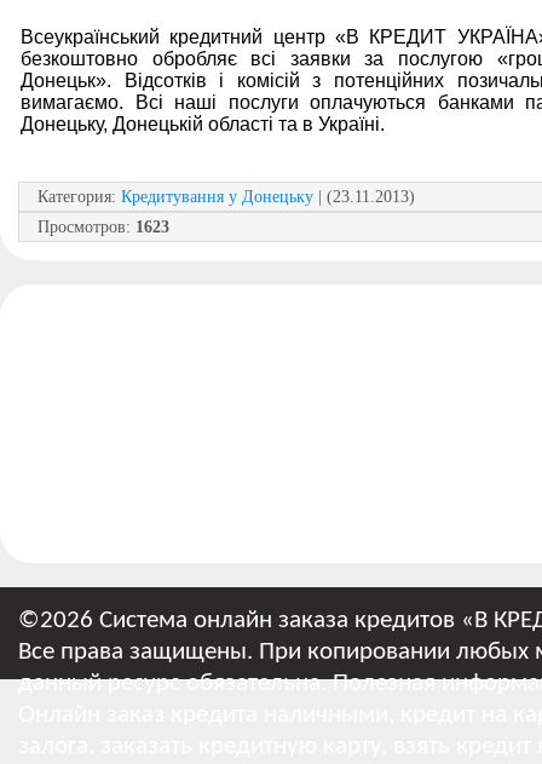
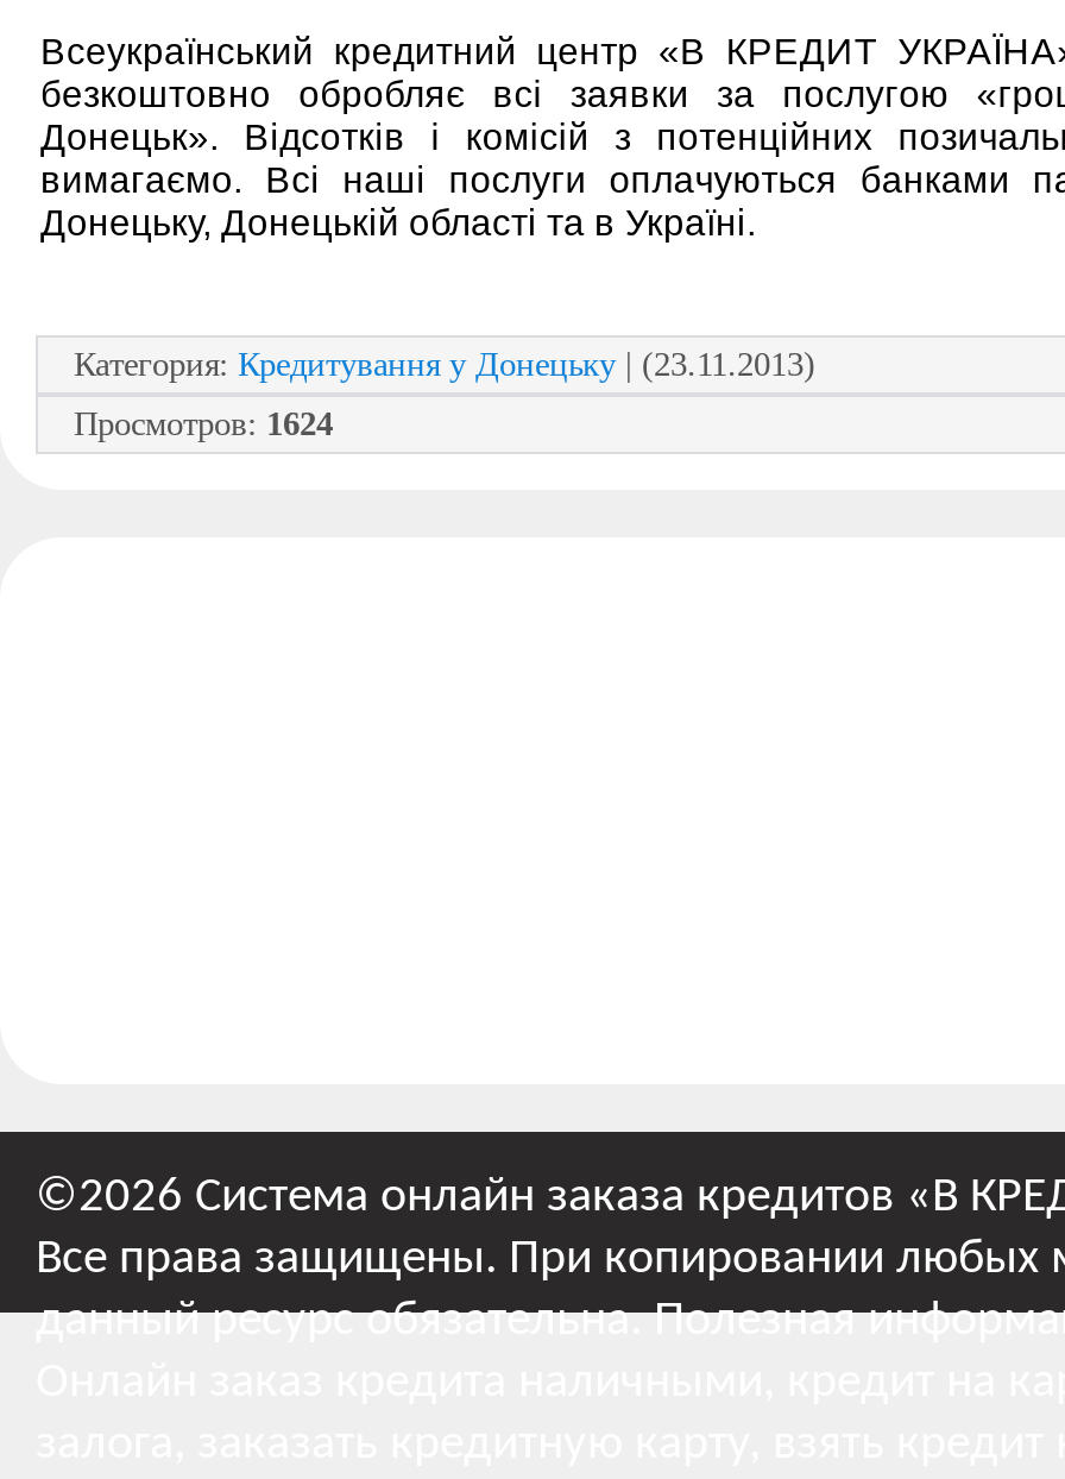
[38,216,169,236] Просмотров: 1623 -> [74,404,333,442] Просмотров: 1624

